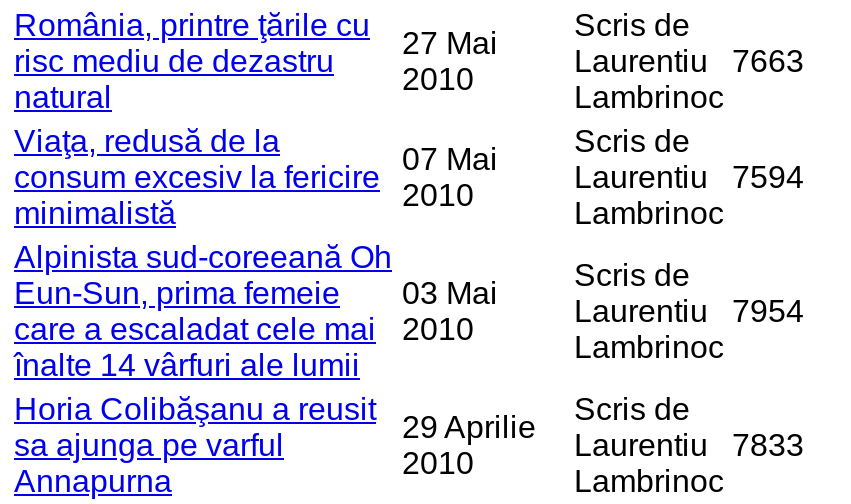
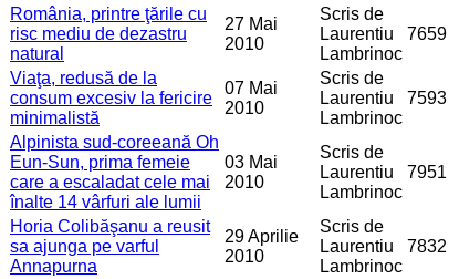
[574,44,804,78] Laurentiu 7663 -> [320,24,447,43] Laurentiu 7659
[574,160,804,194] Laurentiu 7594 -> [320,89,447,107] Laurentiu 7593
[574,294,804,328] Laurentiu 7954 -> [320,163,447,182] Laurentiu 7951
[574,428,804,462] Laurentiu 7833 -> [320,237,447,256] Laurentiu 7832

